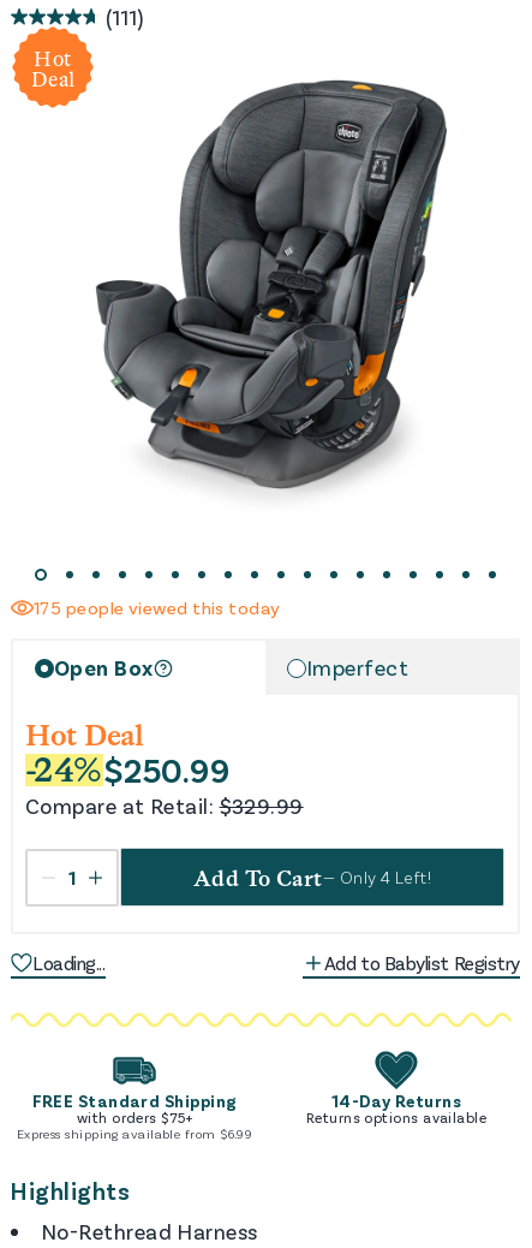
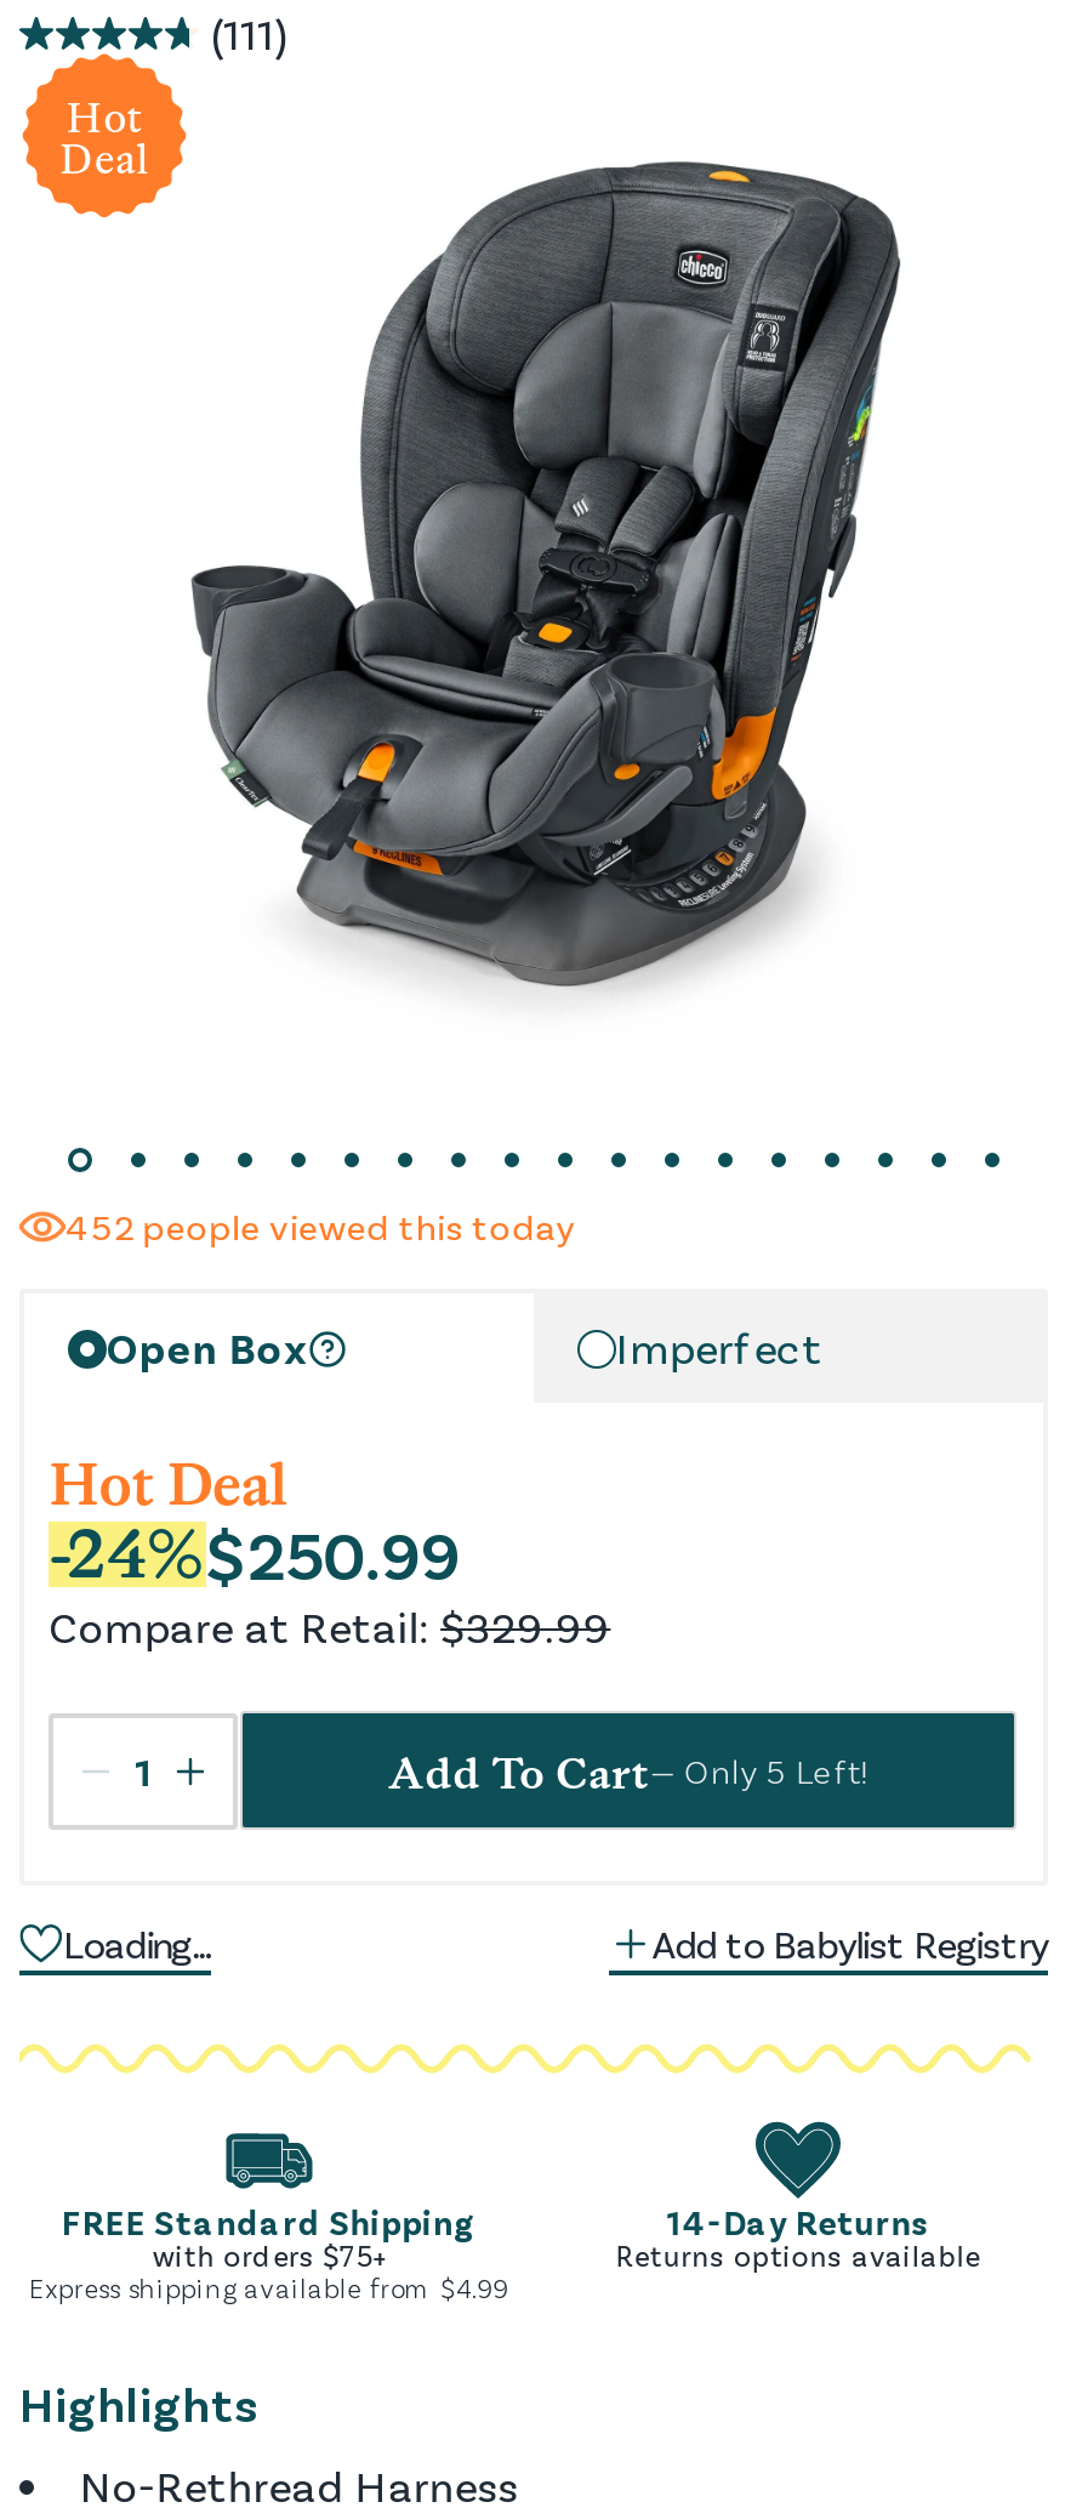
[34,597,281,618] 175 people viewed this today -> [66,1204,576,1248] 452 people viewed this today
[193,866,431,891] Add To Cart— Only 4 Left! -> [388,1748,869,1799] Add To Cart— Only 5 Left!
[16,1125,253,1141] Express shipping available from $6.99 -> [30,2270,509,2302] Express shipping available from $4.99

